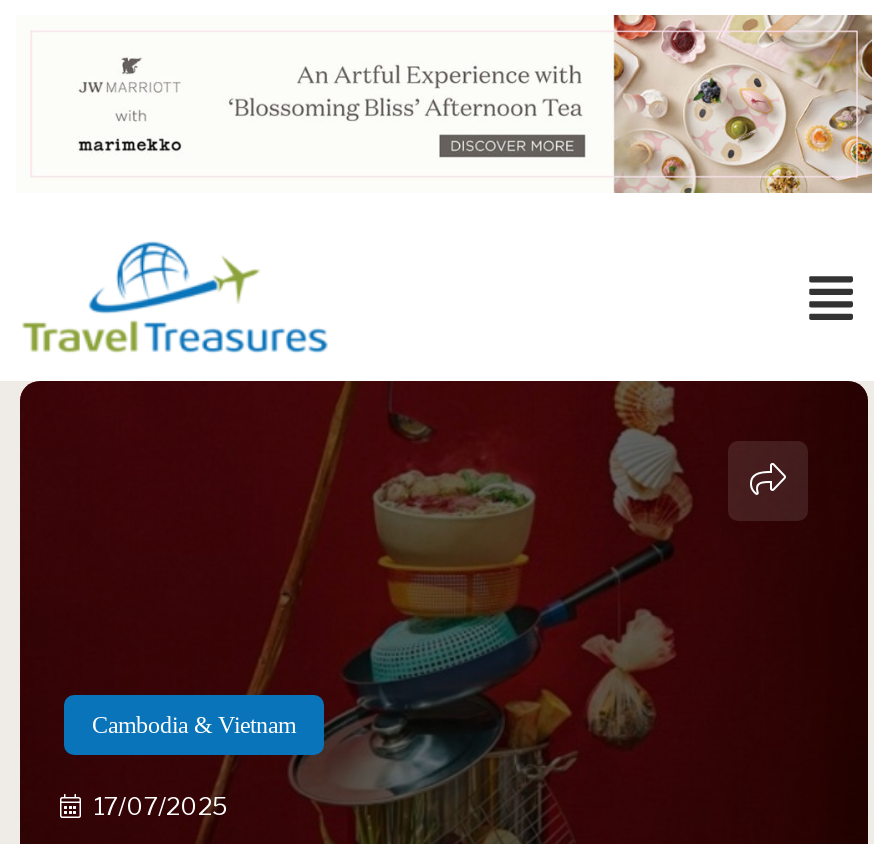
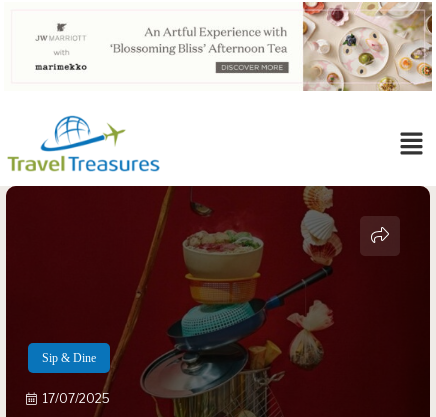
[92,712,296,740] Cambodia & Vietnam -> [42,351,96,365] Sip & Dine

